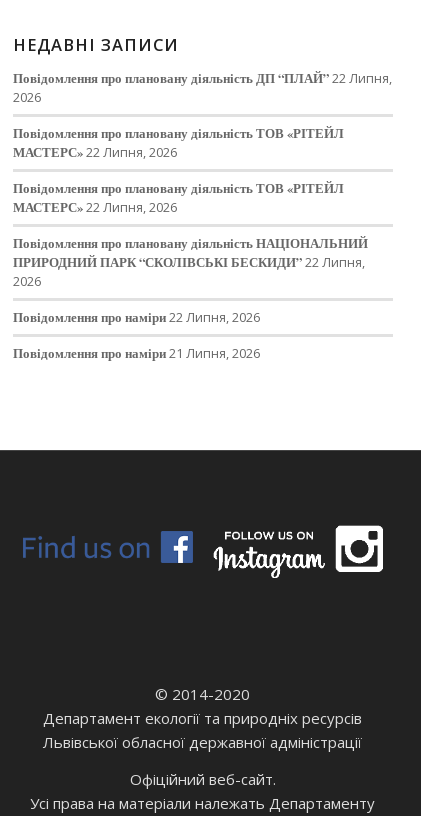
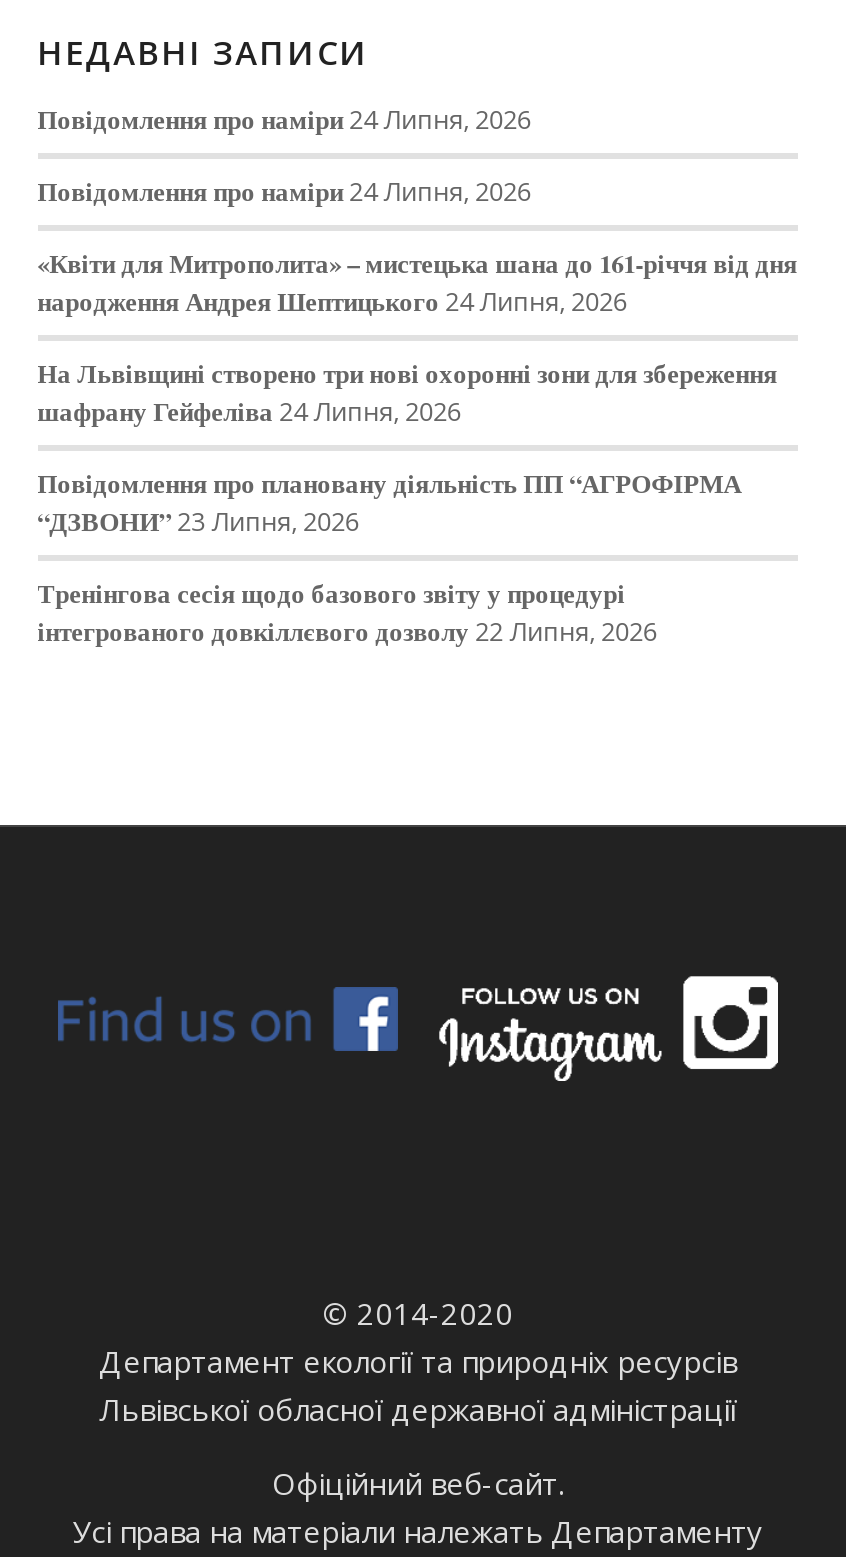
[13,69,392,106] Повідомлення про плановану діяльність ДП “ПЛАЙ” 22 Липня, | 2026 -> [37,101,531,137] Повідомлення про наміри 24 Липня, 2026
[13,124,344,161] Повідомлення про плановану діяльність ТОВ «РІТЕЙЛ | МАСТЕРС» 22 Липня, 2026 -> [37,173,531,209] Повідомлення про наміри 24 Липня, 2026
[13,179,344,216] Повідомлення про плановану діяльність ТОВ «РІТЕЙЛ | МАСТЕРС» 22 Липня, 2026 -> [37,245,797,319] «Квіти для Митрополита» – мистецька шана до 161-річчя від дня | народження Андрея Шептицького 24 Липня, 2026
[13,234,368,290] Повідомлення про плановану діяльність НАЦІОНАЛЬНИЙ | ПРИРОДНИЙ ПАРК “СКОЛІВСЬКІ БЕСКИДИ” 22 Липня, | 2026 -> [37,355,777,429] На Львівщині створено три нові охоронні зони для збереження | шафрану Гейфеліва 24 Липня, 2026
[13,308,260,326] Повідомлення про наміри 22 Липня, 2026 -> [37,465,741,539] Повідомлення про плановану діяльність ПП “АГРОФІРМА | “ДЗВОНИ” 23 Липня, 2026
[13,344,260,362] Повідомлення про наміри 21 Липня, 2026 -> [37,575,657,649] Тренінгова сесія щодо базового звіту у процедурі | інтегрованого довкіллєвого дозволу 22 Липня, 2026

